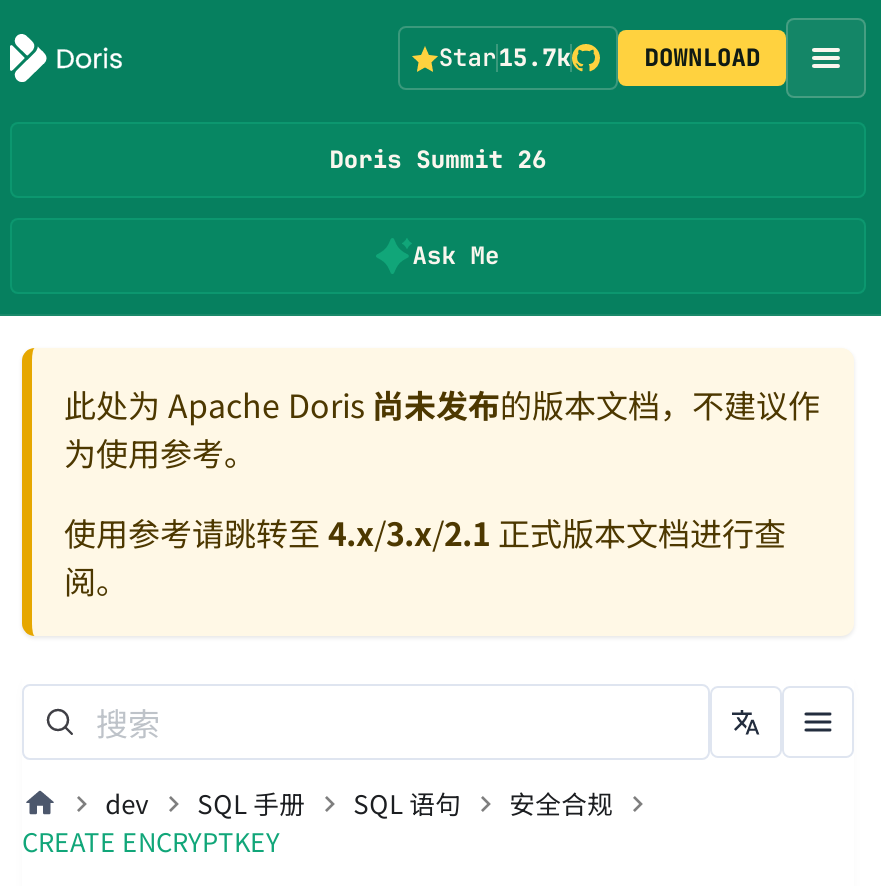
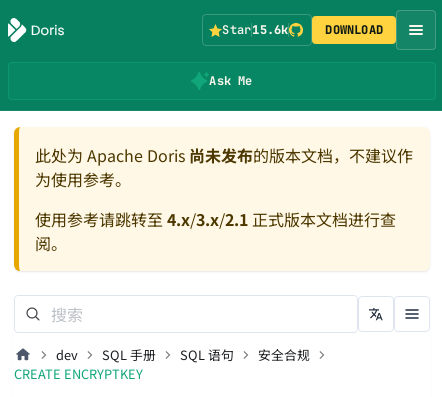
[439,42,571,74] Star15.7k -> [222,22,288,38] Star15.6k
[329,144,547,176] Doris Summit 26 -> none

